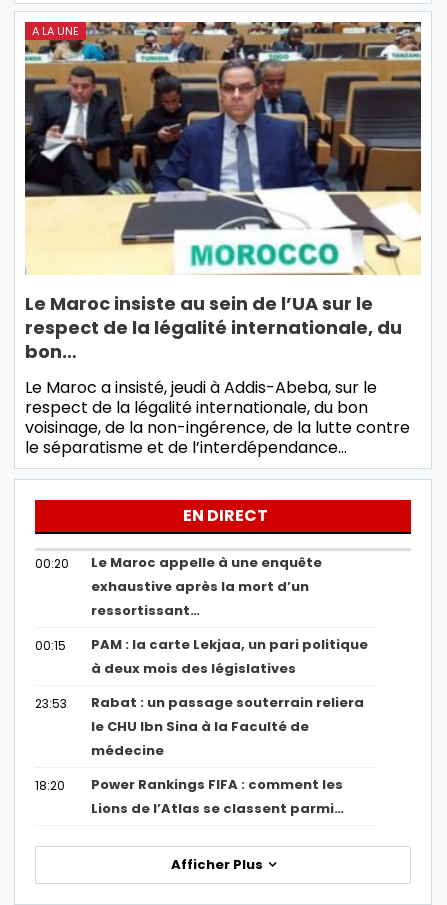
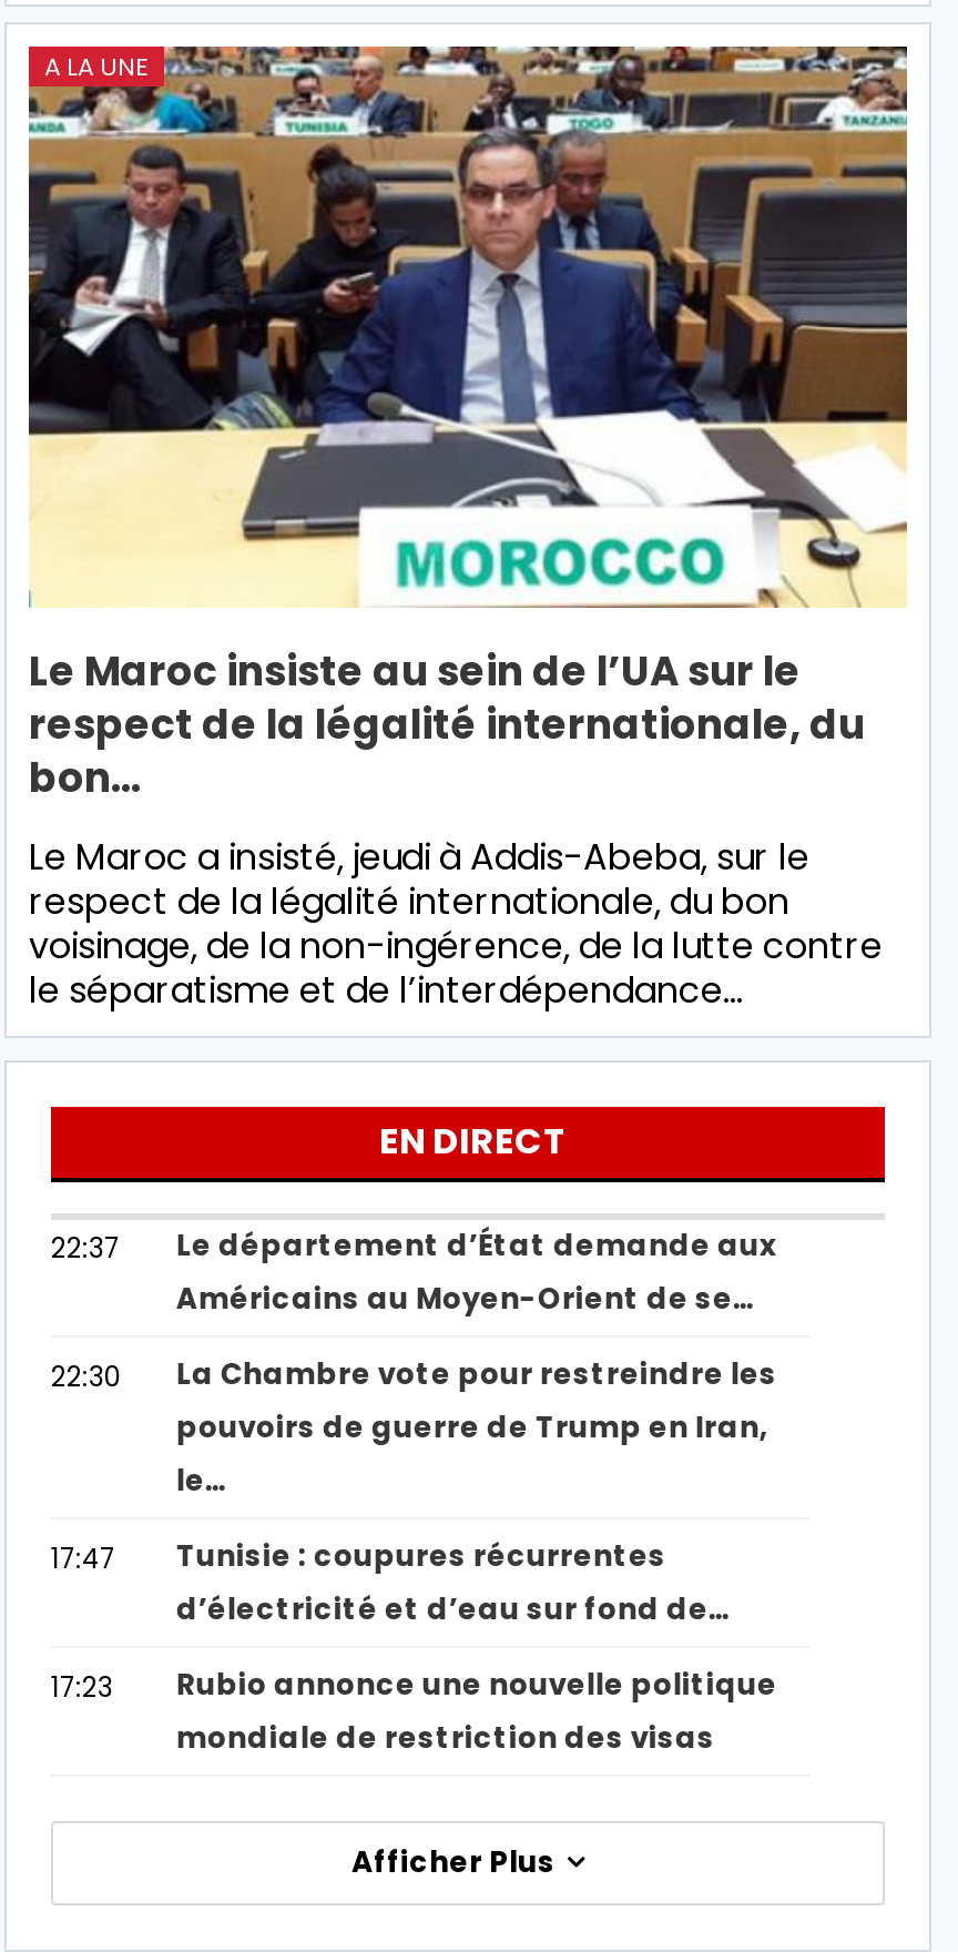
[35,553,322,620] 00:20 | Le Maroc appelle à une enquête | exhaustive après la mort d’un | ressortissant… -> [51,1225,777,1320] 22:37 | Le département d’État demande aux | Américains au Moyen-Orient de se…
[35,635,368,678] 00:15 | PAM : la carte Lekjaa, un pari politique | à deux mois des législatives -> [51,1353,777,1502] 22:30 | La Chambre vote pour restreindre les | pouvoirs de guerre de Trump en Iran, | le…
[35,693,364,760] 23:53 | Rabat : un passage souterrain reliera | le CHU Ibn Sina à la Faculté de | médecine -> [51,1535,730,1631] 17:47 | Tunisie : coupures récurrentes | d’électricité et d’eau sur fond de…
[35,775,344,818] 18:20 | Power Rankings FIFA : comment les | Lions de l’Atlas se classent parmi… -> [51,1664,777,1759] 17:23 | Rubio annonce une nouvelle politique | mondiale de restriction des visas

